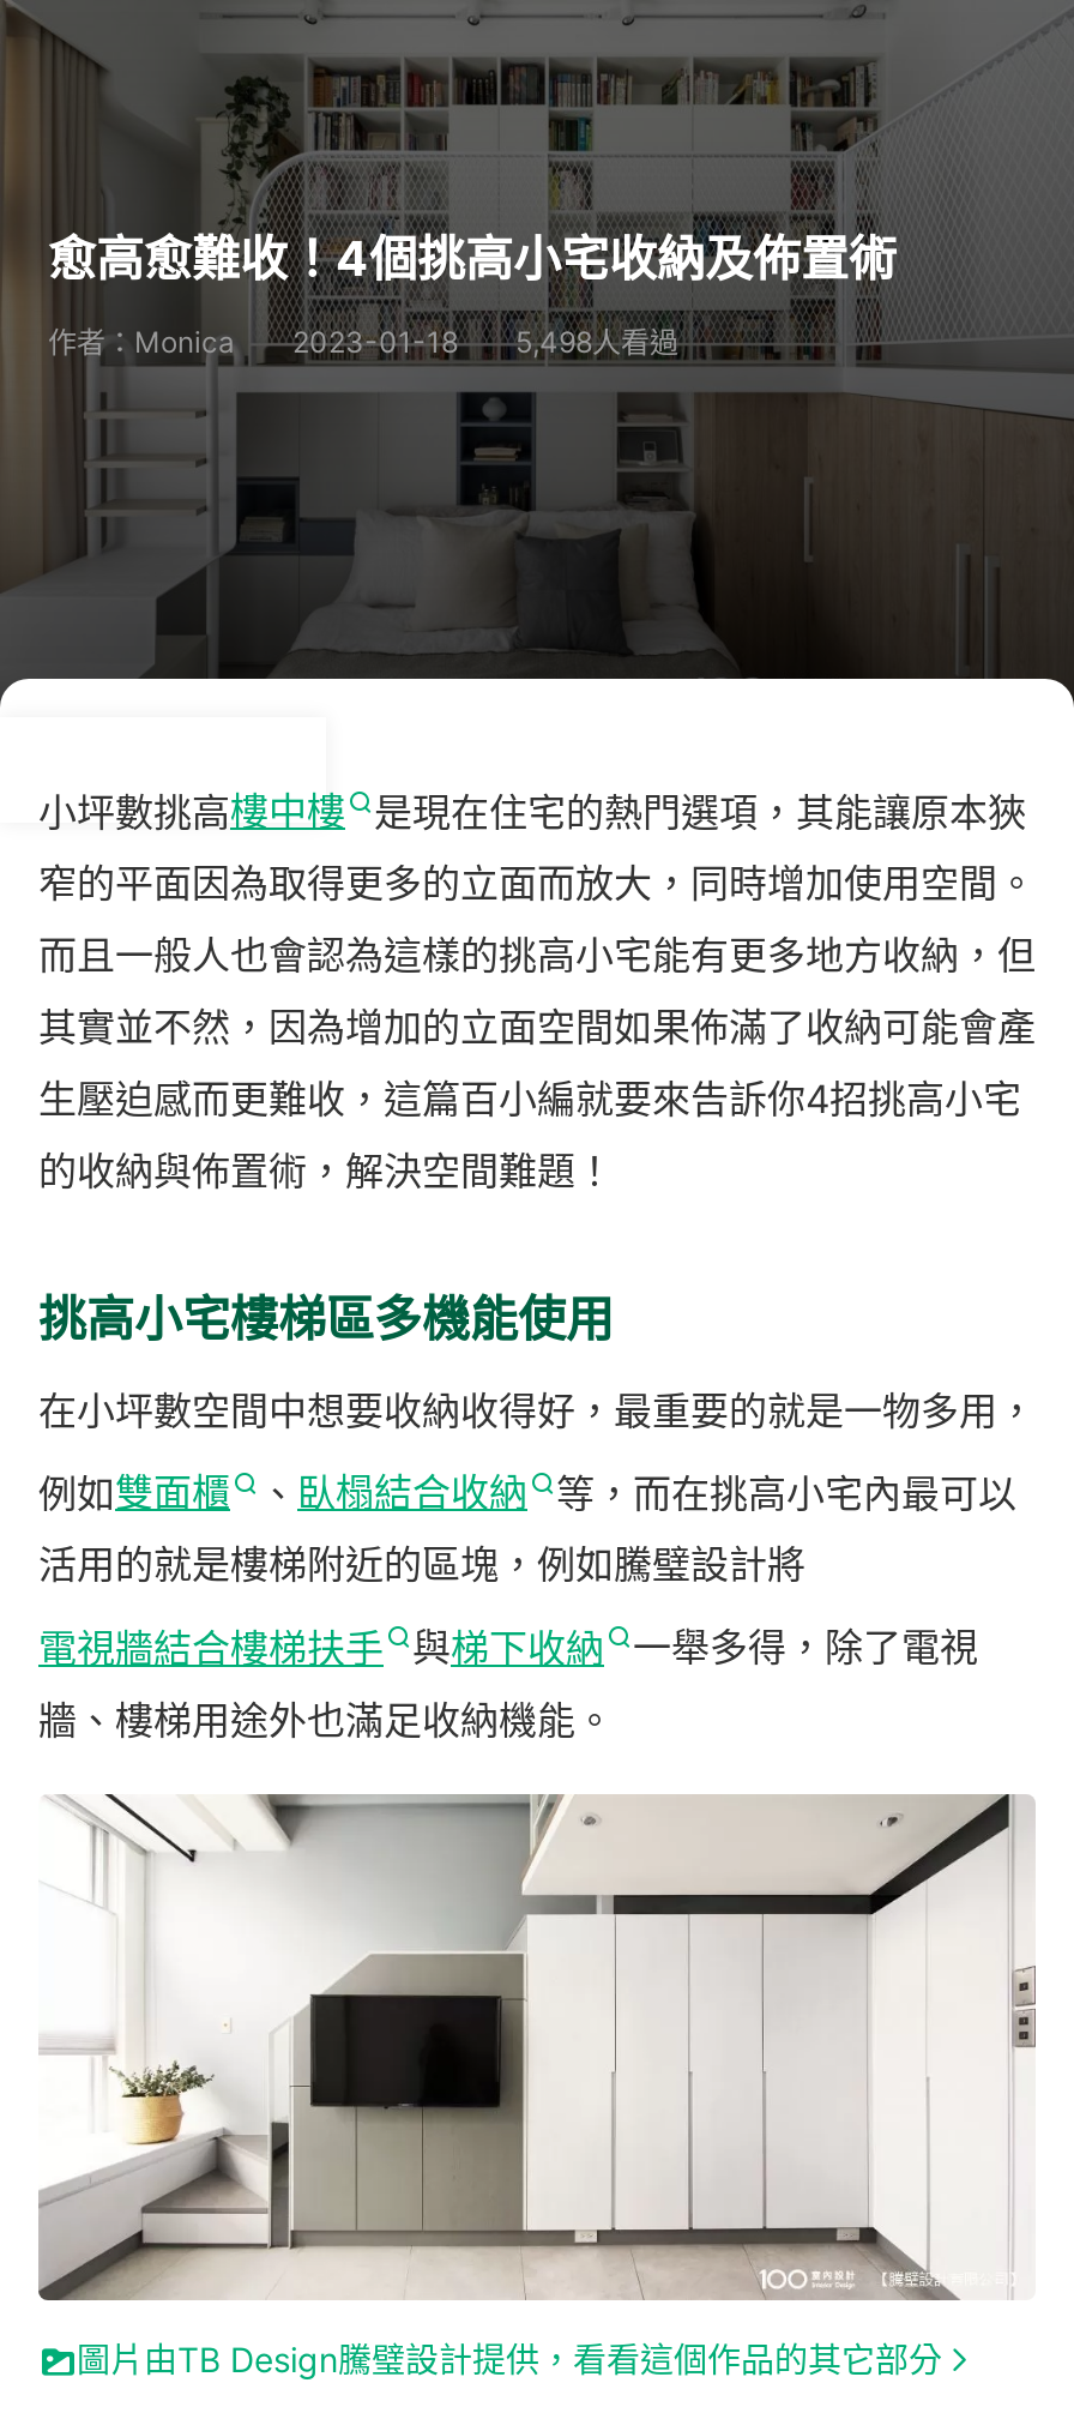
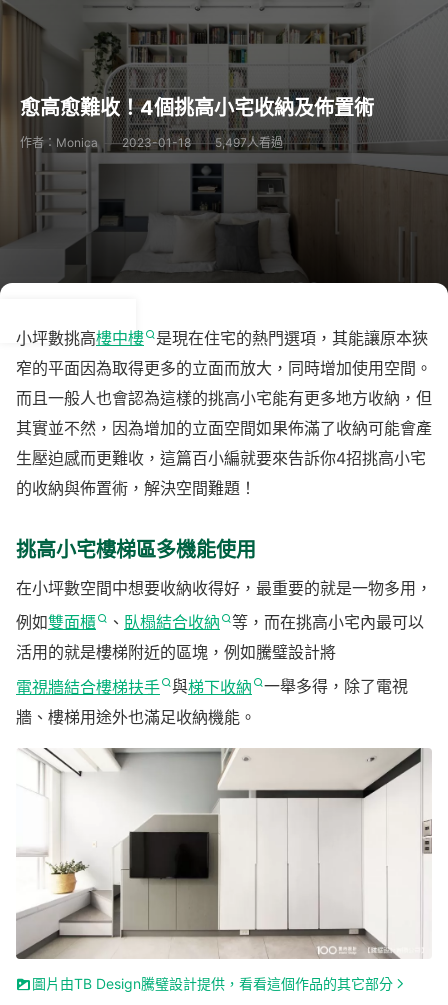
[48,324,678,360] 作者：Monica 2023-01-18 5,498人看過 -> [20,135,283,150] 作者：Monica 2023-01-18 5,497人看過

